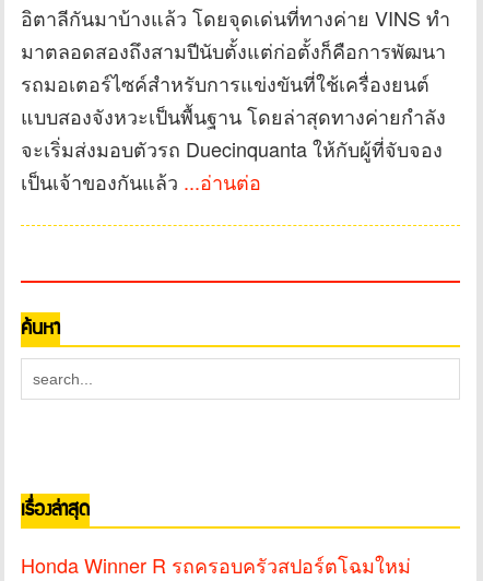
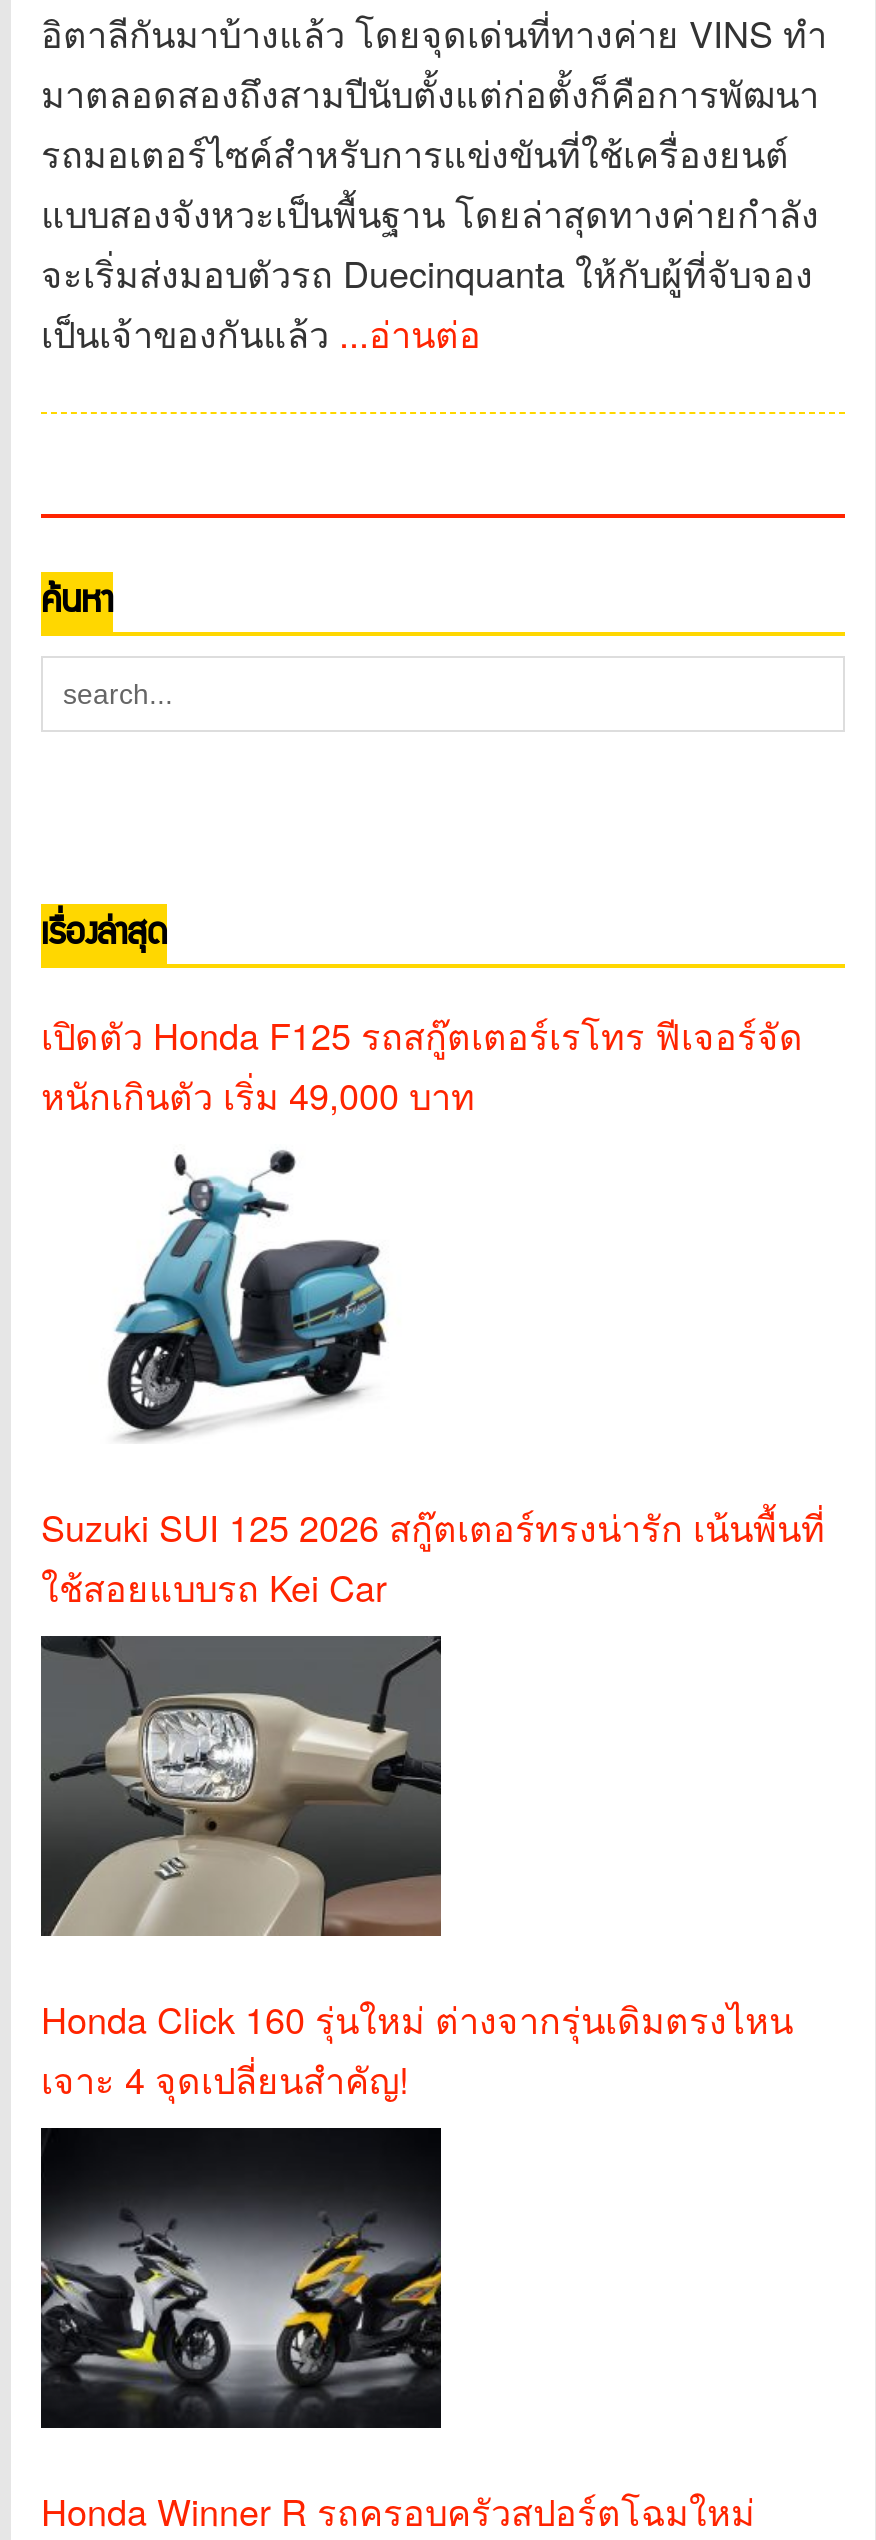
none -> [39,1634,793,2103] [image] | Honda Click 160 รุ่นใหม่ ต่างจากรุ่นเดิมตรงไหน | เจาะ 4 จุดเปลี่ยนสำคัญ!
none -> [39,2126,443,2430] [image]
none -> [41,1007,803,1119] เปิดตัว Honda F125 รถสกู๊ตเตอร์เรโทร ฟีเจอร์จัด | หนักเกินตัว เริ่ม 49,000 บาท
none -> [41,1148,825,1611] [image] | Suzuki SUI 125 2026 สกู๊ตเตอร์ทรงน่ารัก เน้นพื้นที่ | ใช้สอยแบบรถ Kei Car

